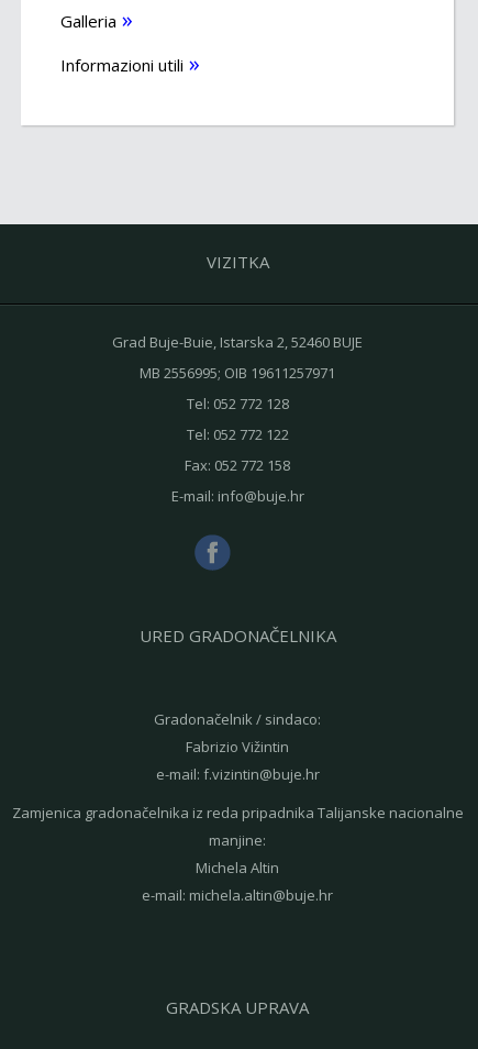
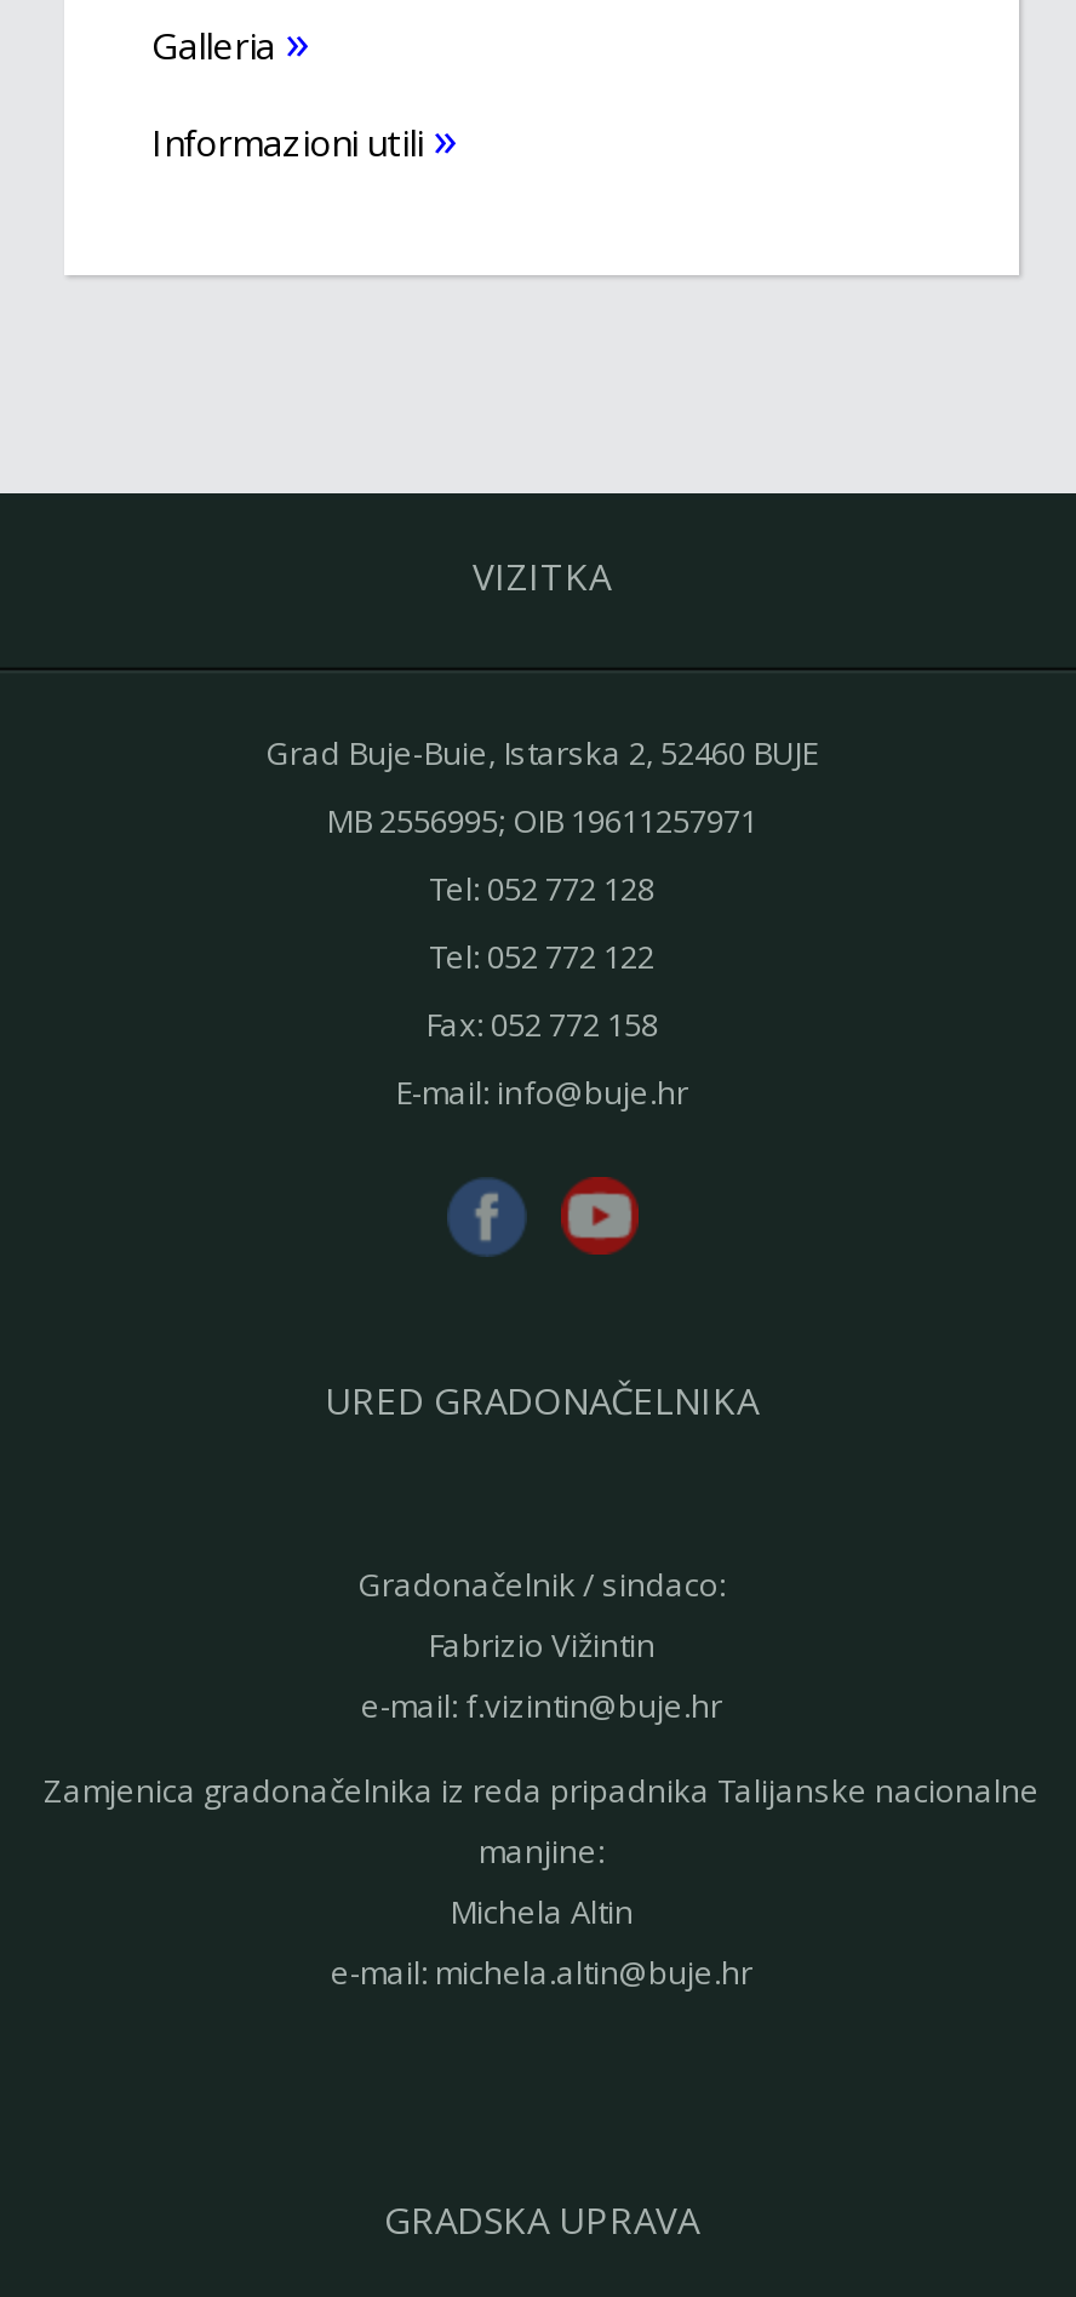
none -> [559,1175,641,1257] [image]

